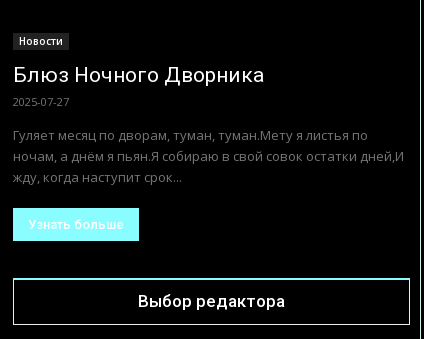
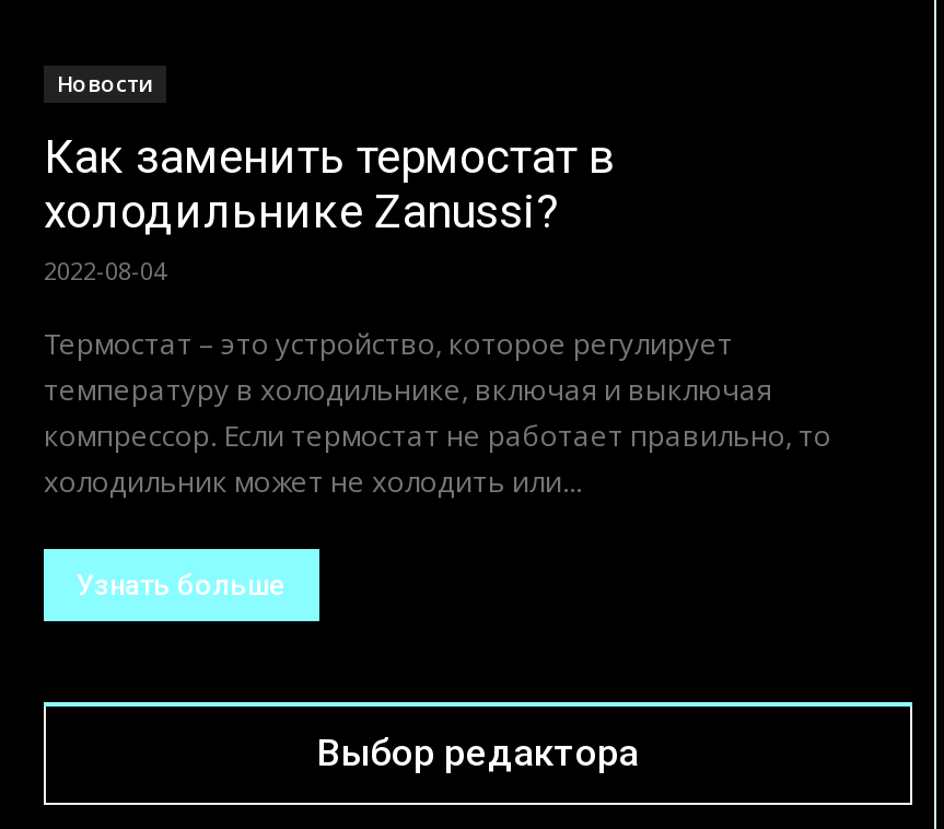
[13,62,264,108] Блюз Ночного Дворника | 2025-07-27 -> [44,130,615,285] Как заменить термостат в | холодильнике Zanussi? | 2022-08-04
[13,125,404,185] Гуляет месяц по дворам, туман, туман.Мету я листья по | ночам, а днём я пьян.Я собираю в свой совок остатки дней,И | жду, когда наступит срок... -> [44,323,831,500] Термостат – это устройство, которое регулирует | температуру в холодильнике, включая и выключая | компрессор. Если термостат не работает правильно, то | холодильник может не холодить или...

